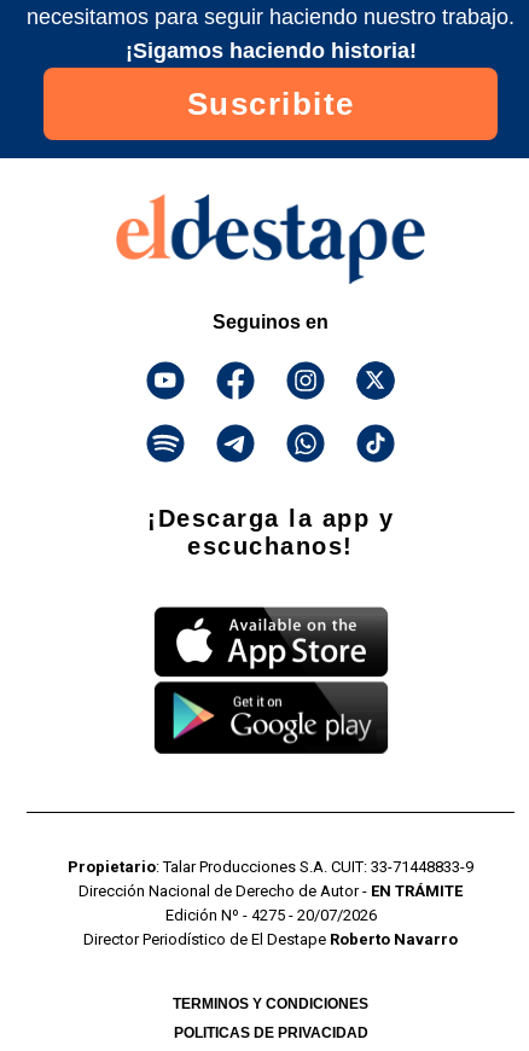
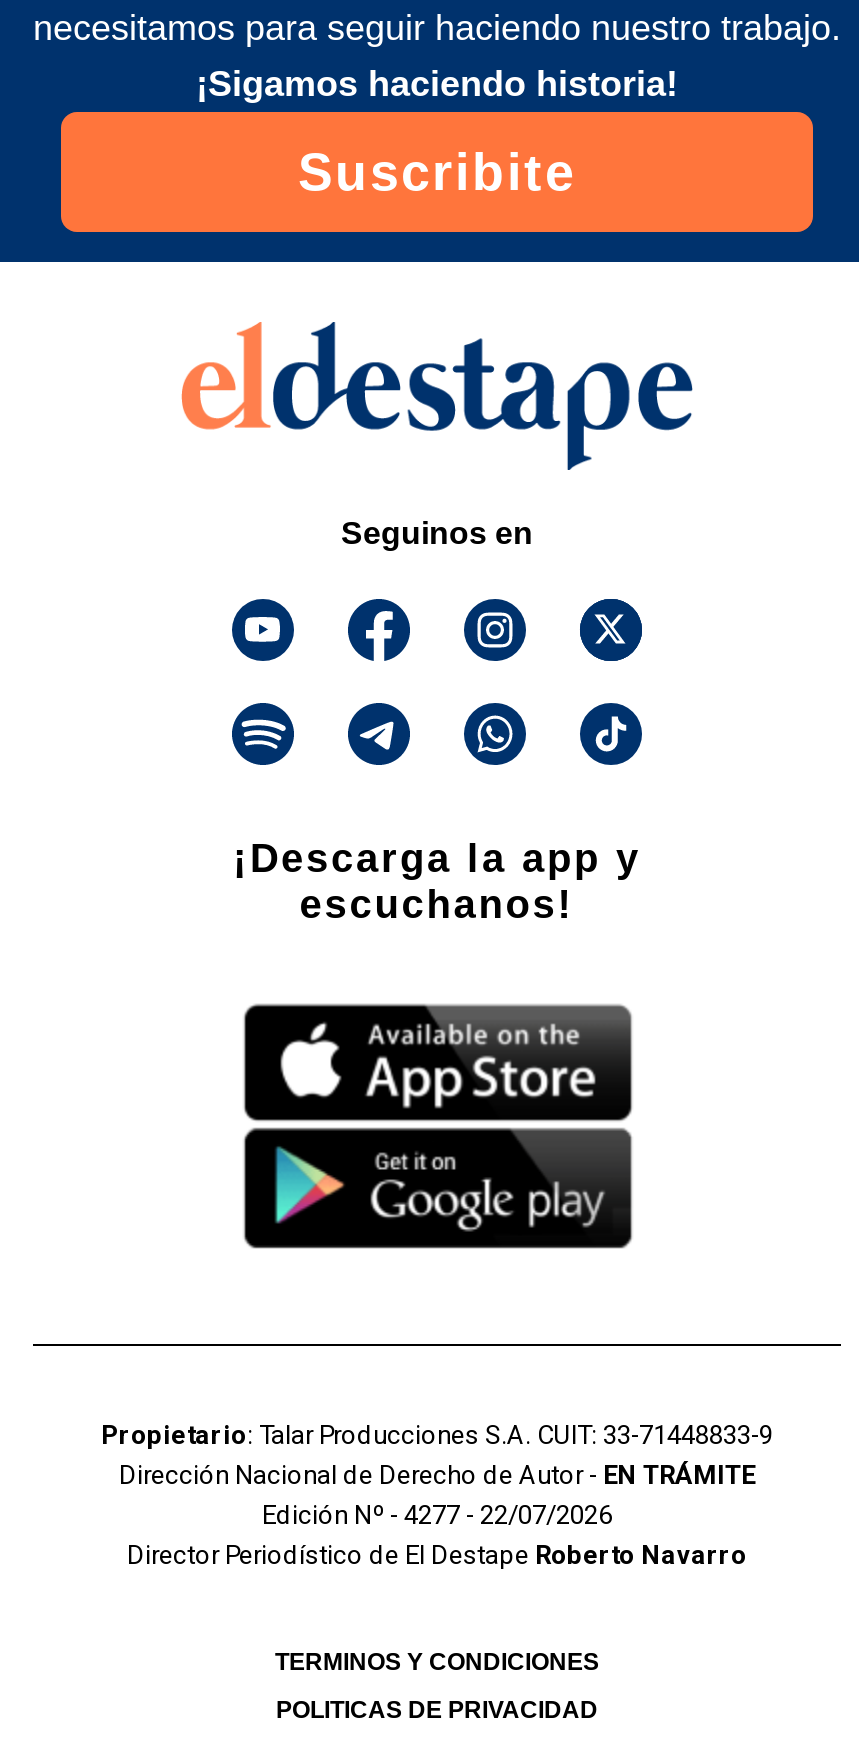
[165,906,376,924] Edición Nº - 4275 - 20/07/2026 -> [262,1500,612,1530] Edición Nº - 4277 - 22/07/2026

